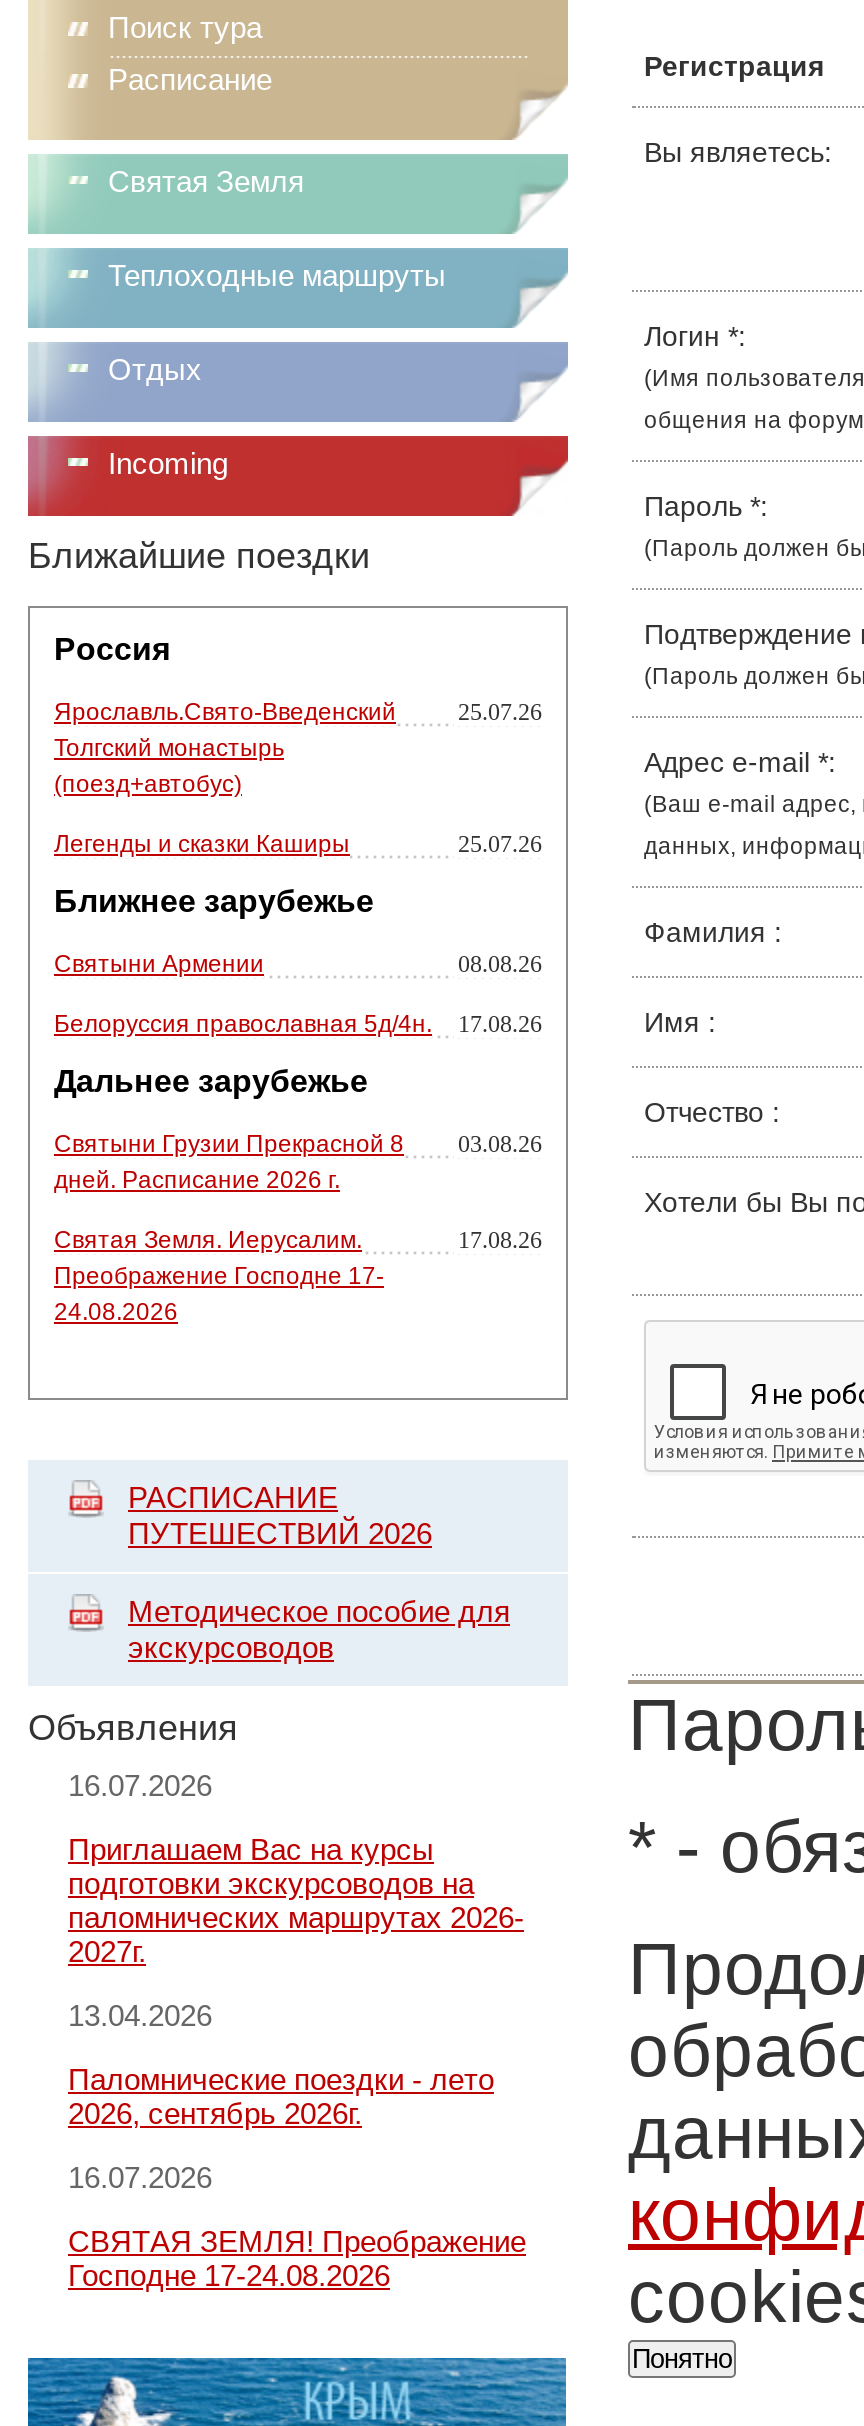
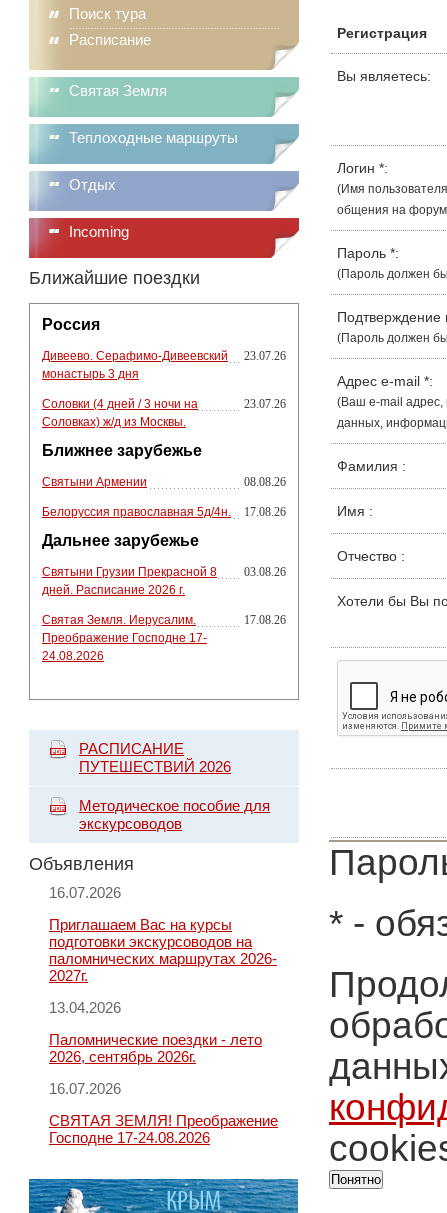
[54,698,396,798] Ярославль.Свято-Введенский | Толгский монастырь | (поезд+автобус) -> [42,349,228,381] Дивеево. Серафимо-Дивеевский | монастырь 3 дня
[458,698,542,726] 25.07.26 -> [42,349,286,429] 23.07.26 | Соловки (4 дней / 3 ночи на | Соловках) ж/д из Москвы.
[54,830,542,858] Легенды и сказки Каширы | 25.07.26 -> [244,397,286,411] 23.07.26

